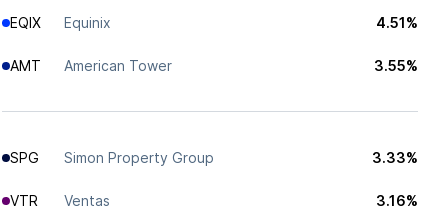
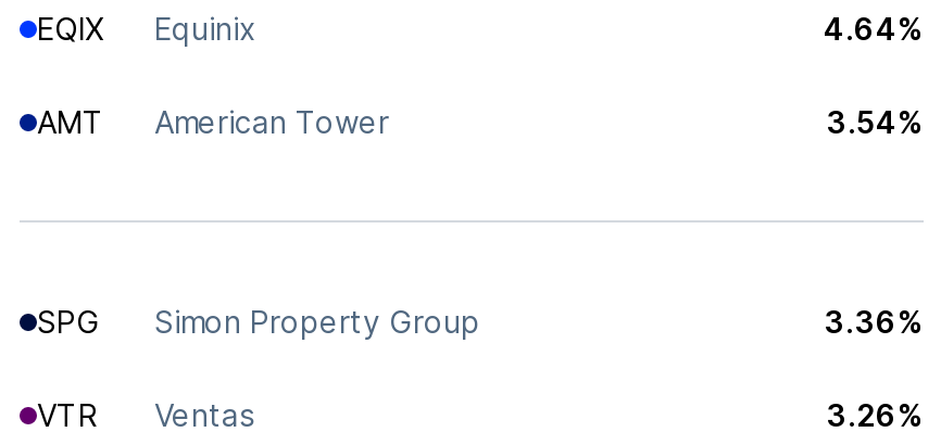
[376,14,418,31] 4.51% -> [824,10,924,47] 4.64%
[374,57,418,74] 3.55% -> [826,103,924,140] 3.54%
[372,149,418,166] 3.33% -> [824,303,924,340] 3.36%
[376,192,418,209] 3.16% -> [826,396,924,433] 3.26%

